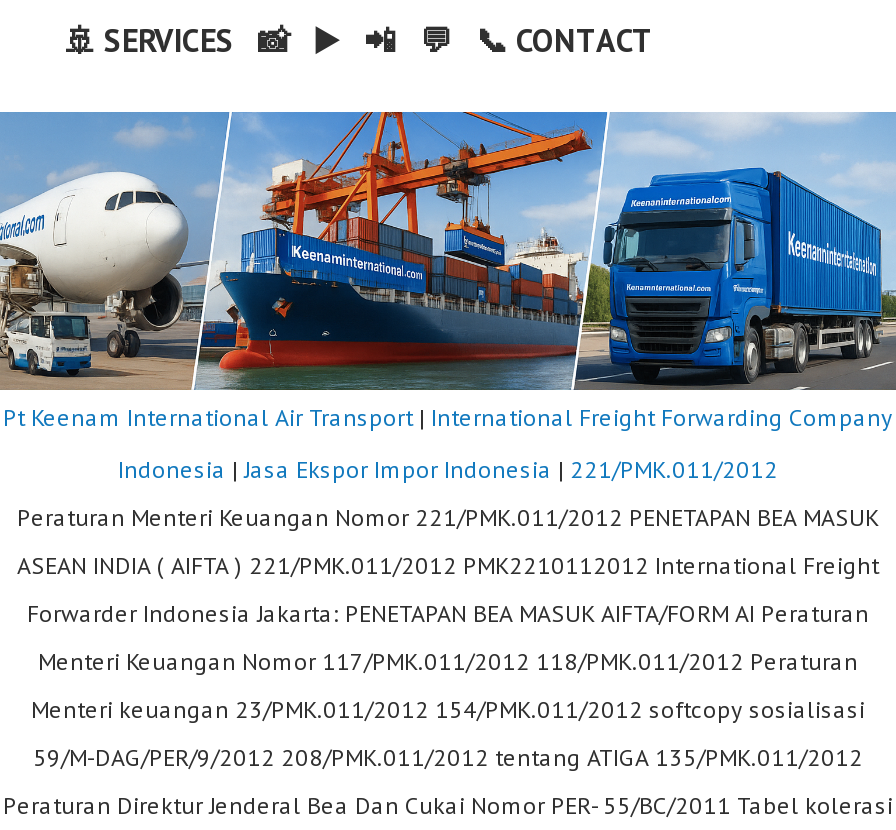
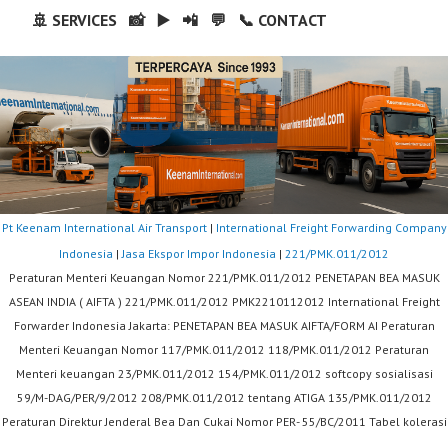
[6,110,890,390] [image] -> [3,56,445,214] [image]

